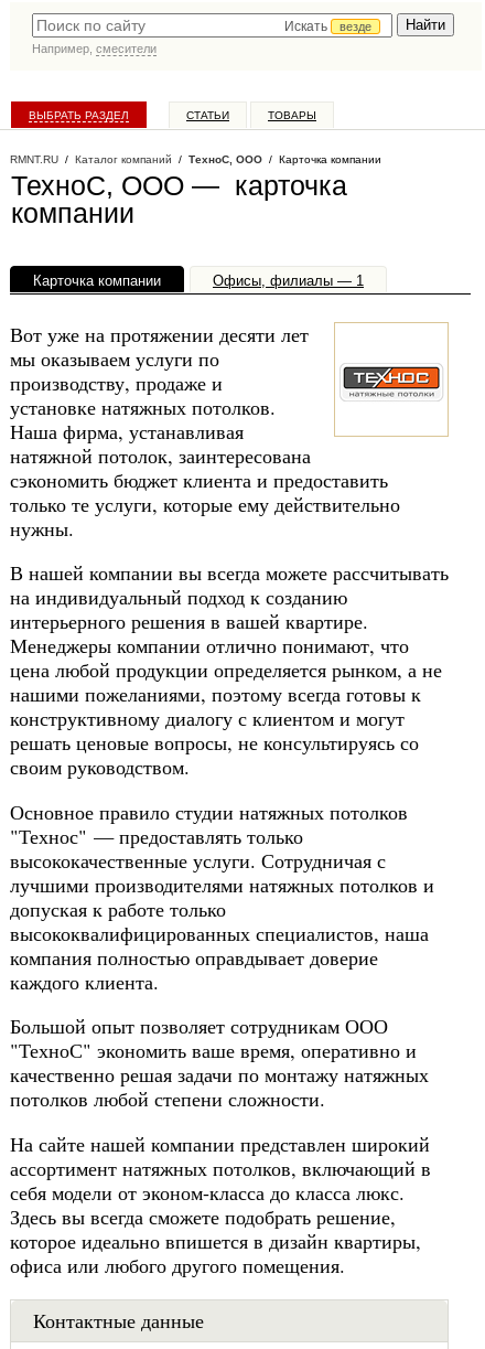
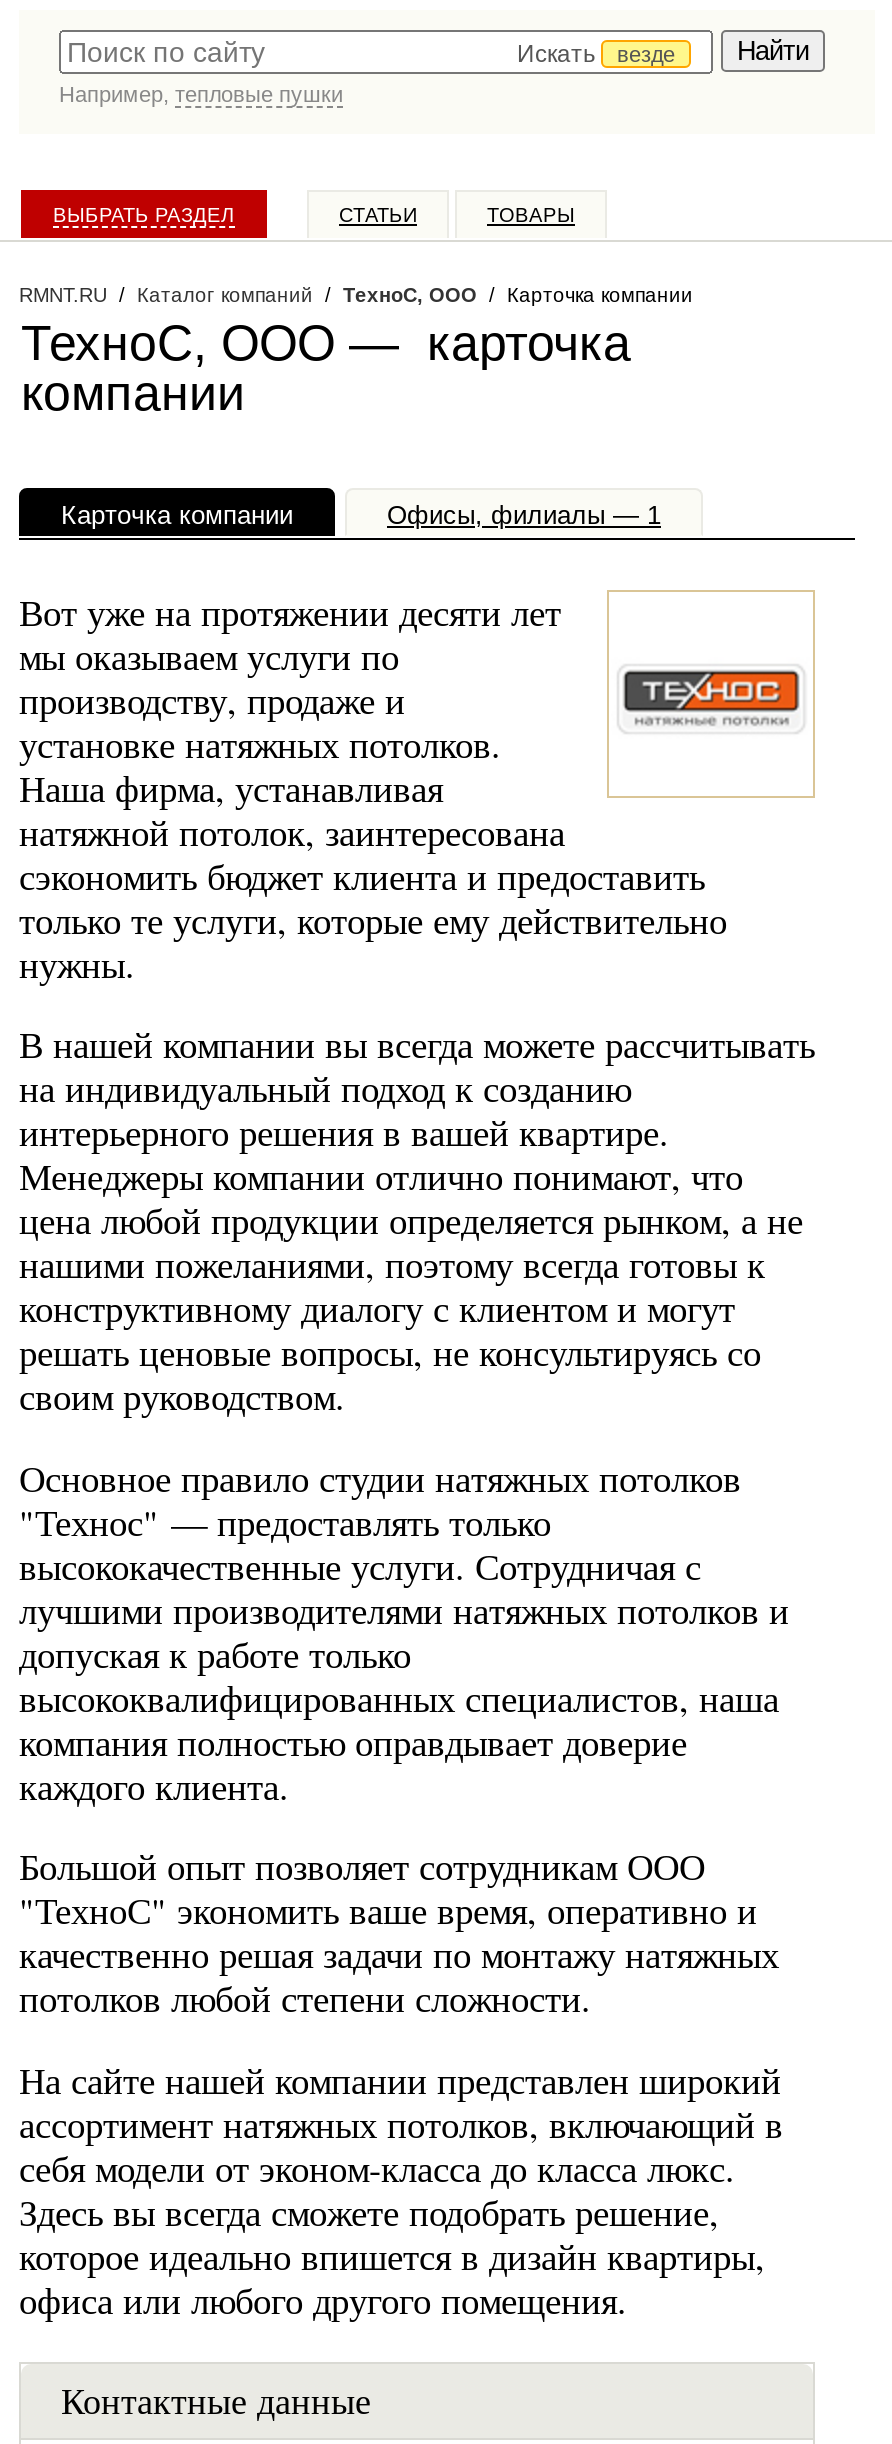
[32,42,157,55] Например, смесители -> [59,82,343,106] Например, тепловые пушки

